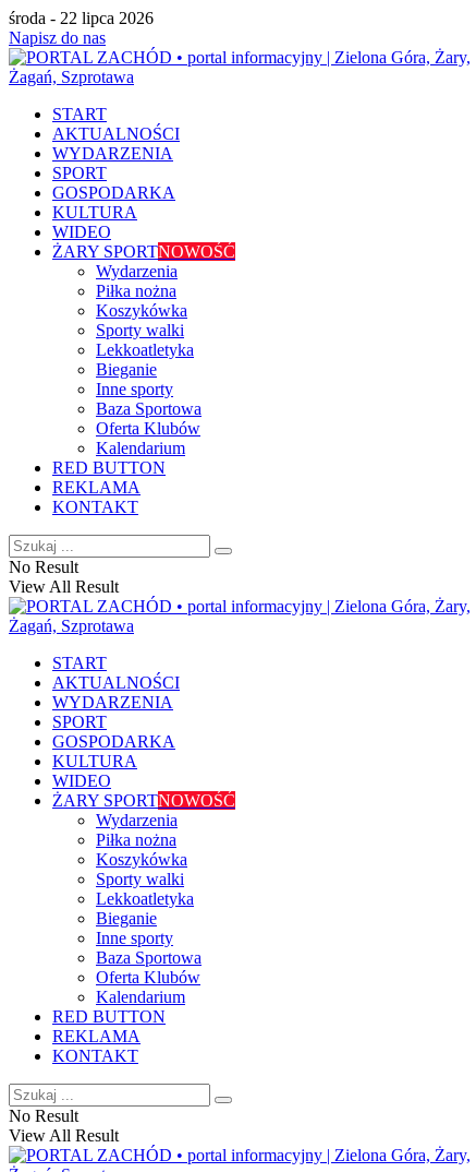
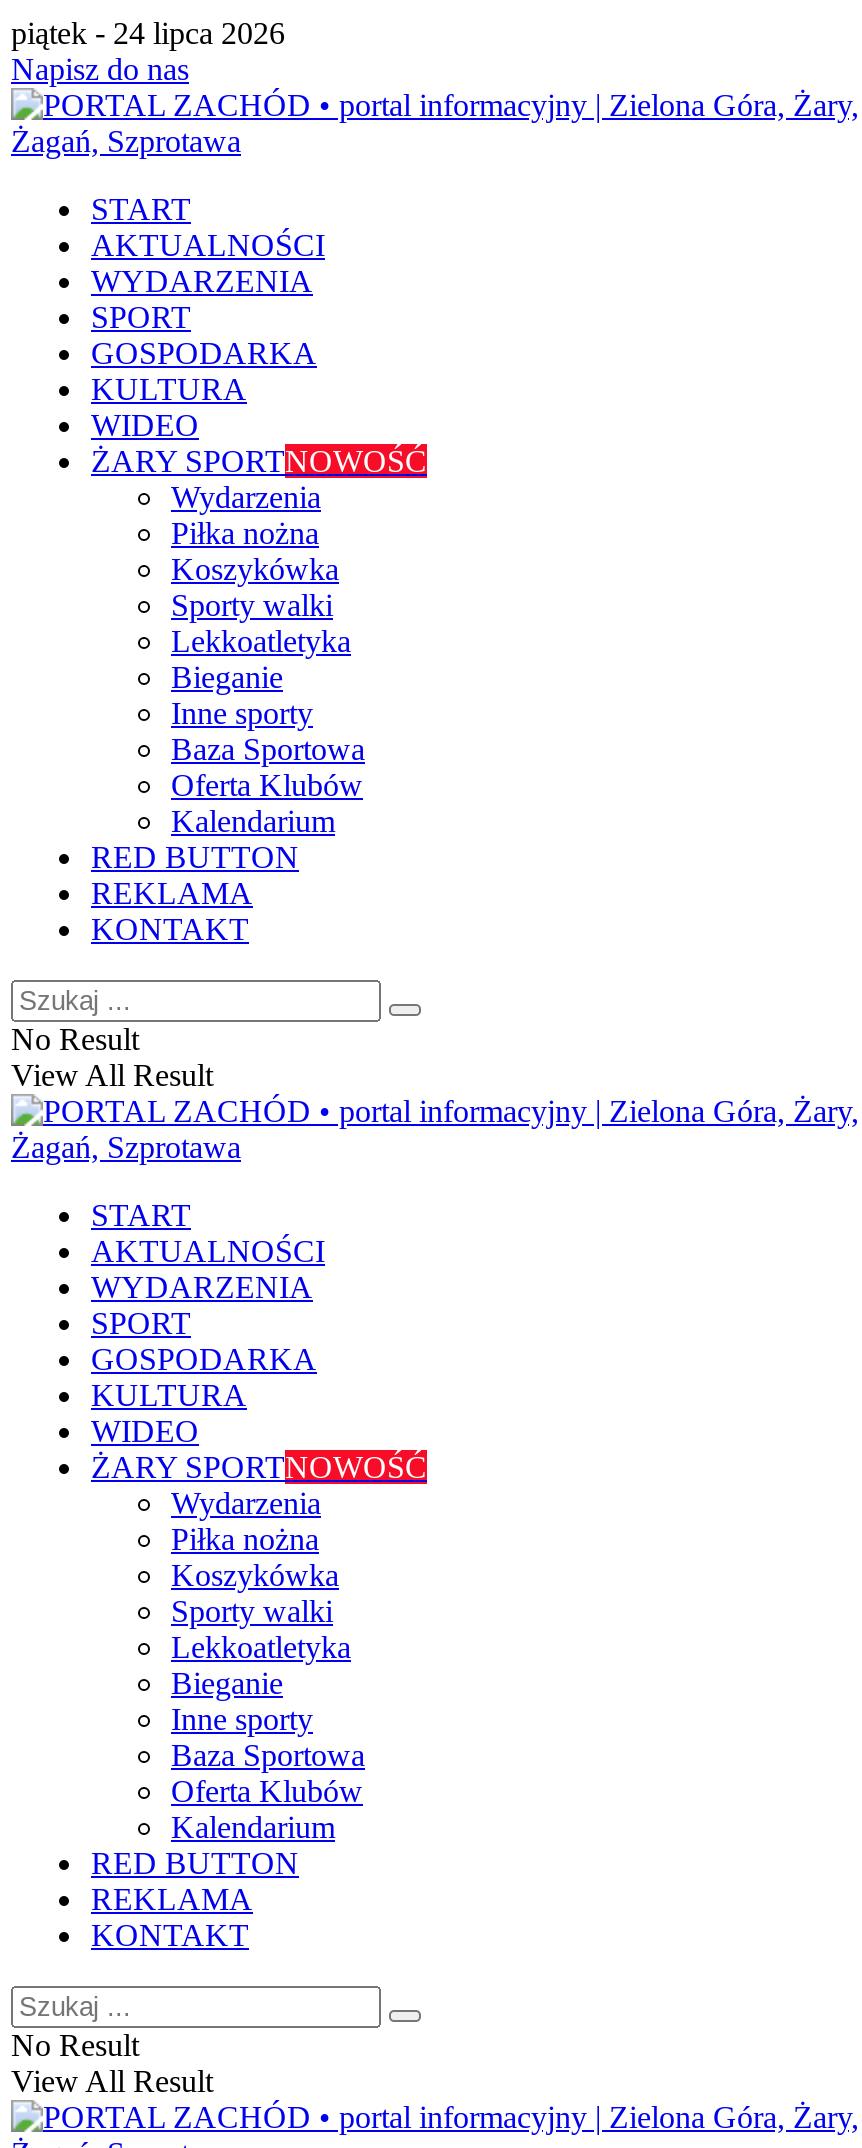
[9,9,154,27] środa - 22 lipca 2026 -> [11,16,285,50] piątek - 24 lipca 2026

